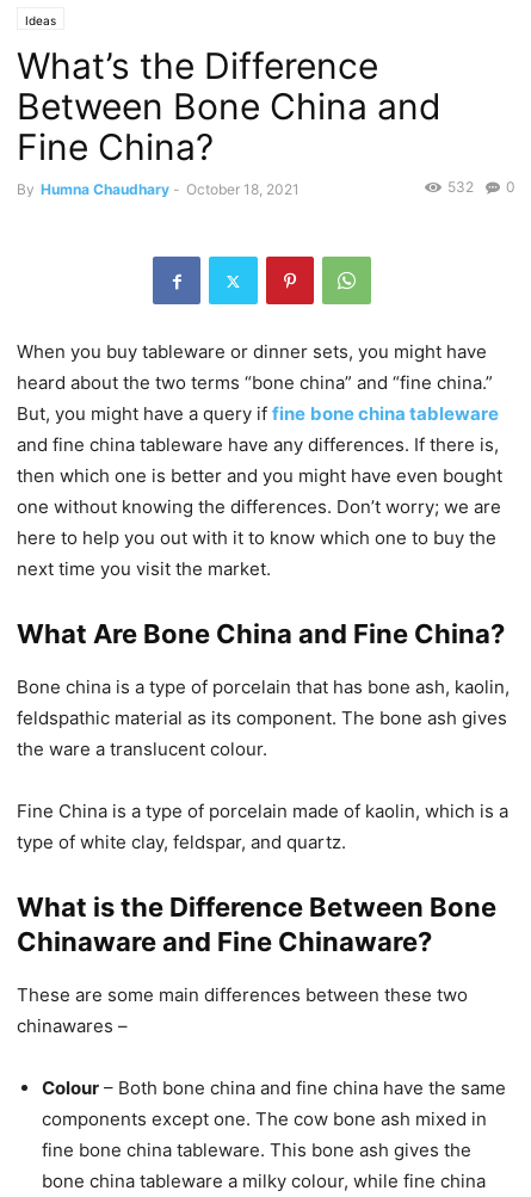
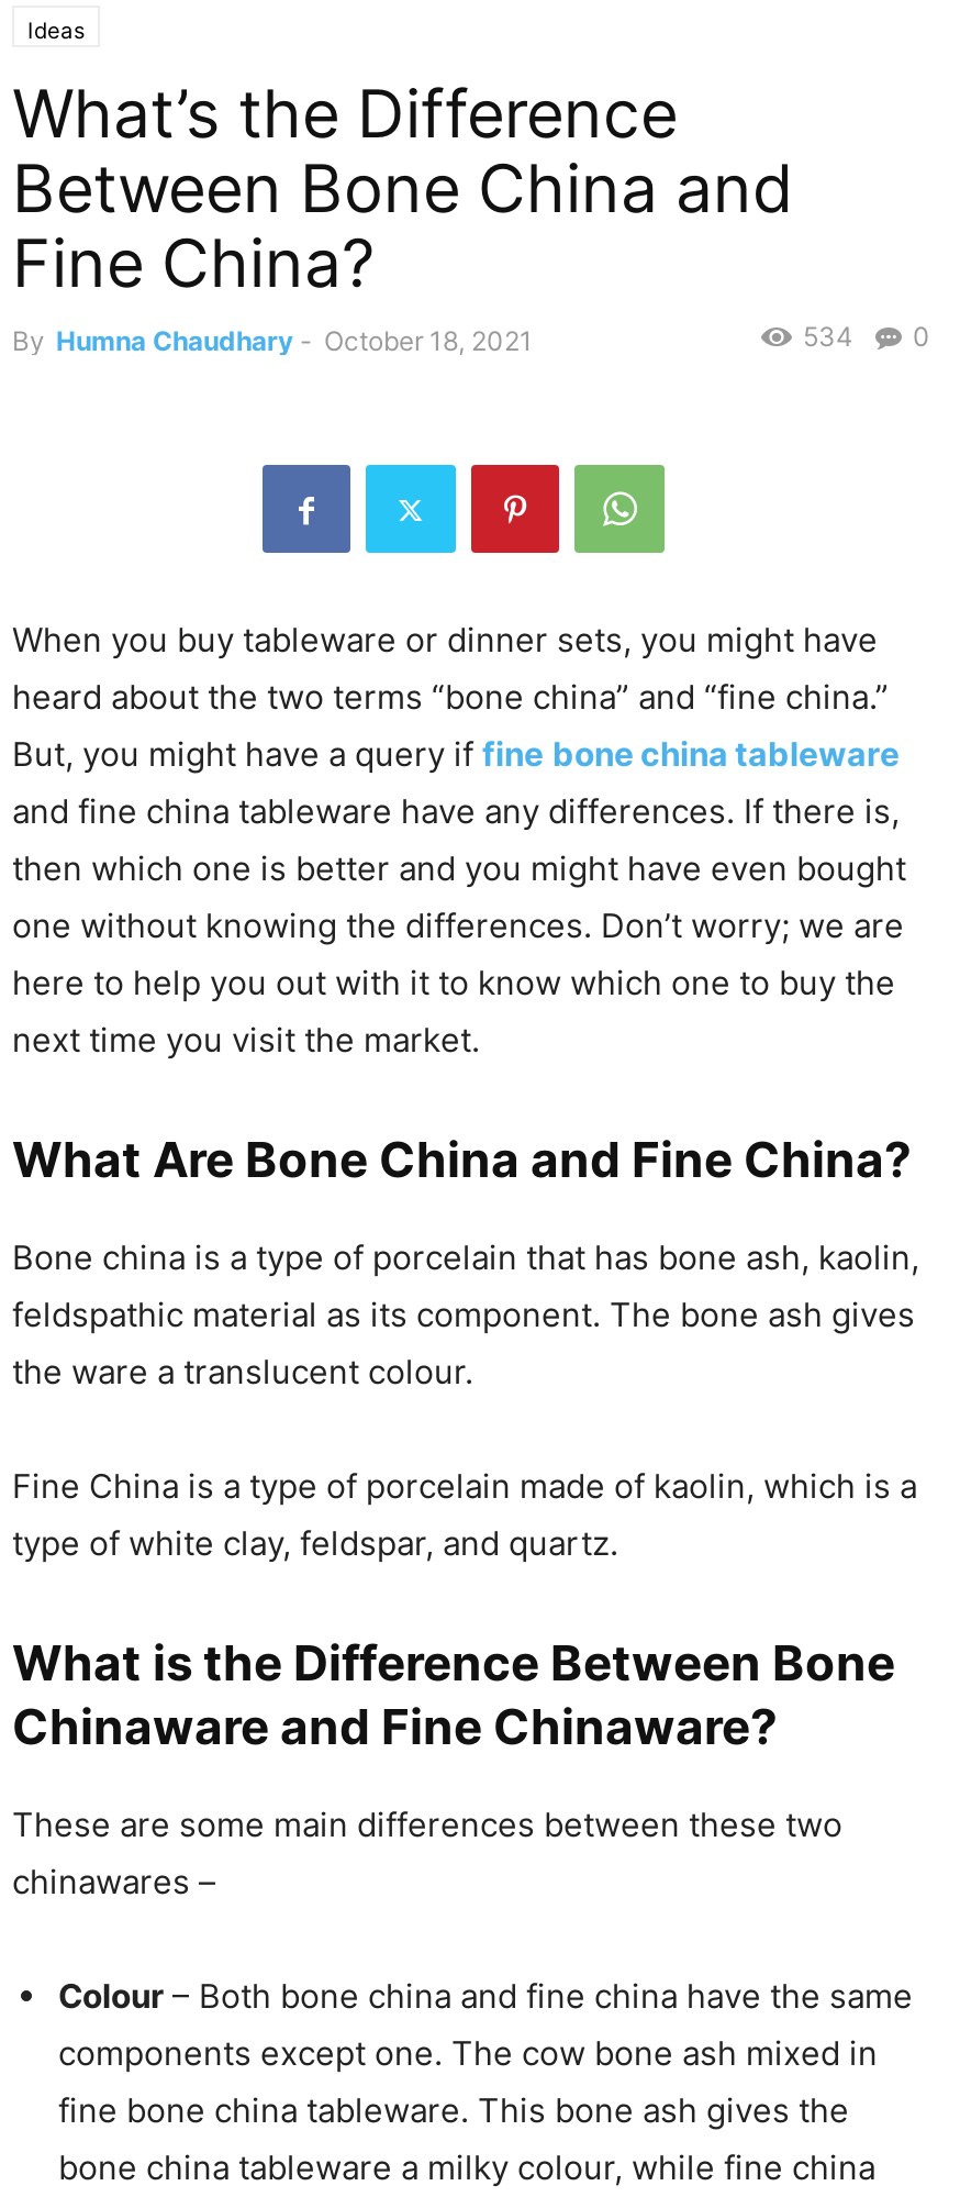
[447,178,515,196] 532 0 -> [803,320,930,353] 534 0

